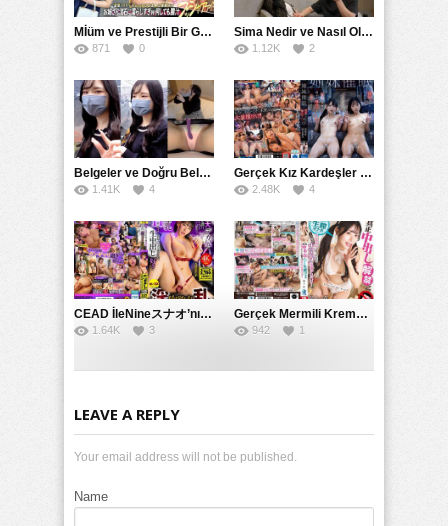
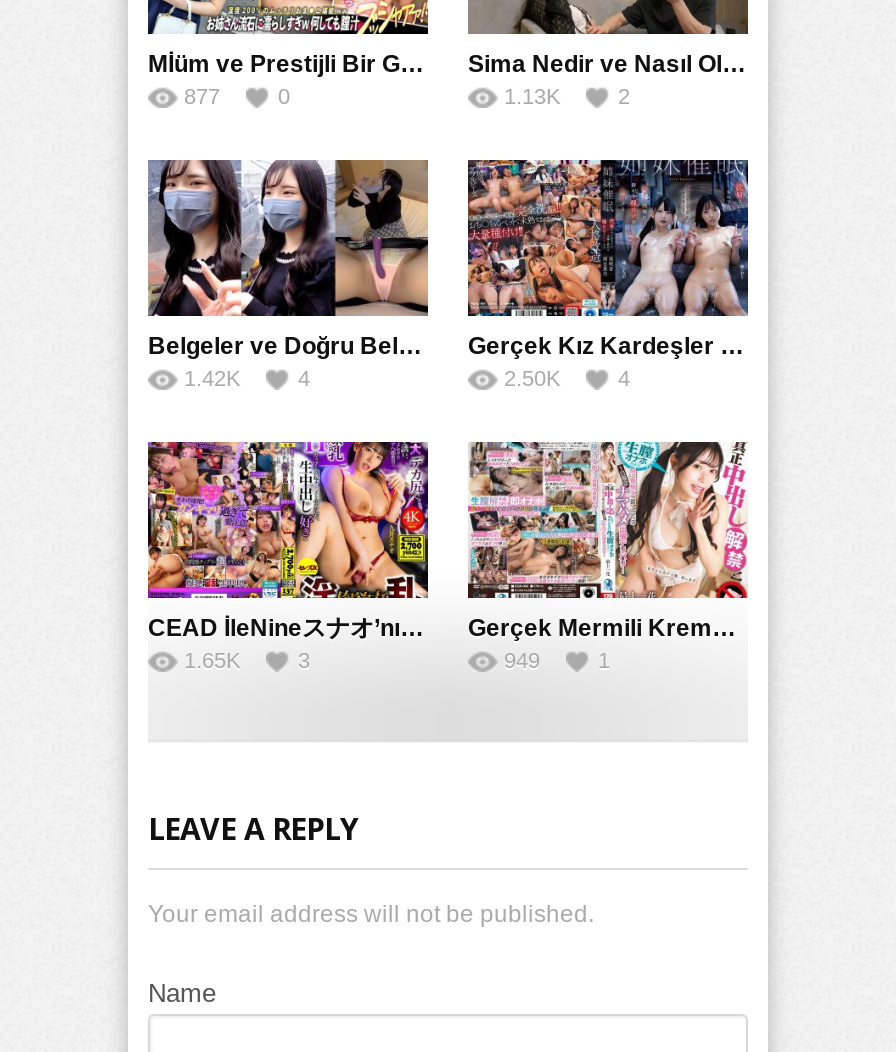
[92,42,110,54] 871 -> [184,84,220,108] 877
[252,42,280,54] 1.12K -> [504,84,560,108] 1.13K
[92,183,120,195] 1.41K -> [184,366,240,390] 1.42K
[252,183,280,195] 2.48K -> [504,366,560,390] 2.50K
[92,324,120,336] 1.64K -> [184,648,240,672] 1.65K
[252,324,270,336] 942 -> [504,648,540,672] 949

